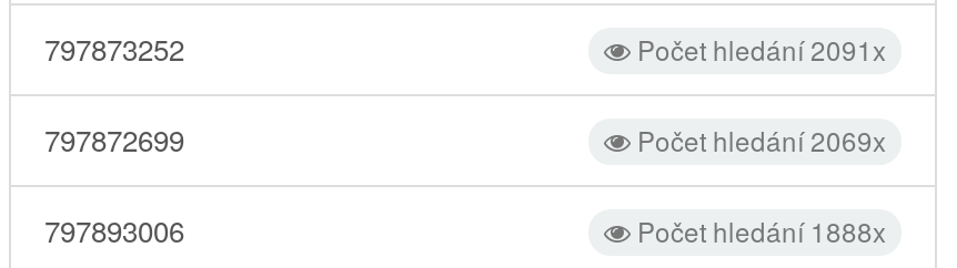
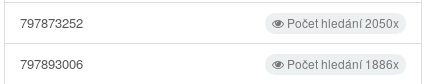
[631,29,886,67] Počet hledání 2091x -> [284,14,399,31] Počet hledání 2050x
[44,118,886,249] Počet hledání 2069x | 797872699 | Počet hledání 1888x -> [284,55,399,72] Počet hledání 1886x

